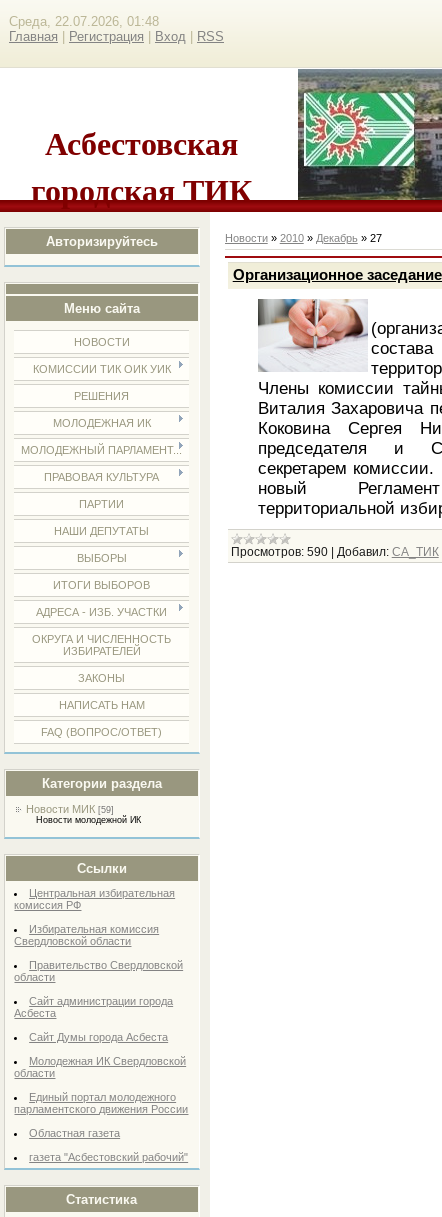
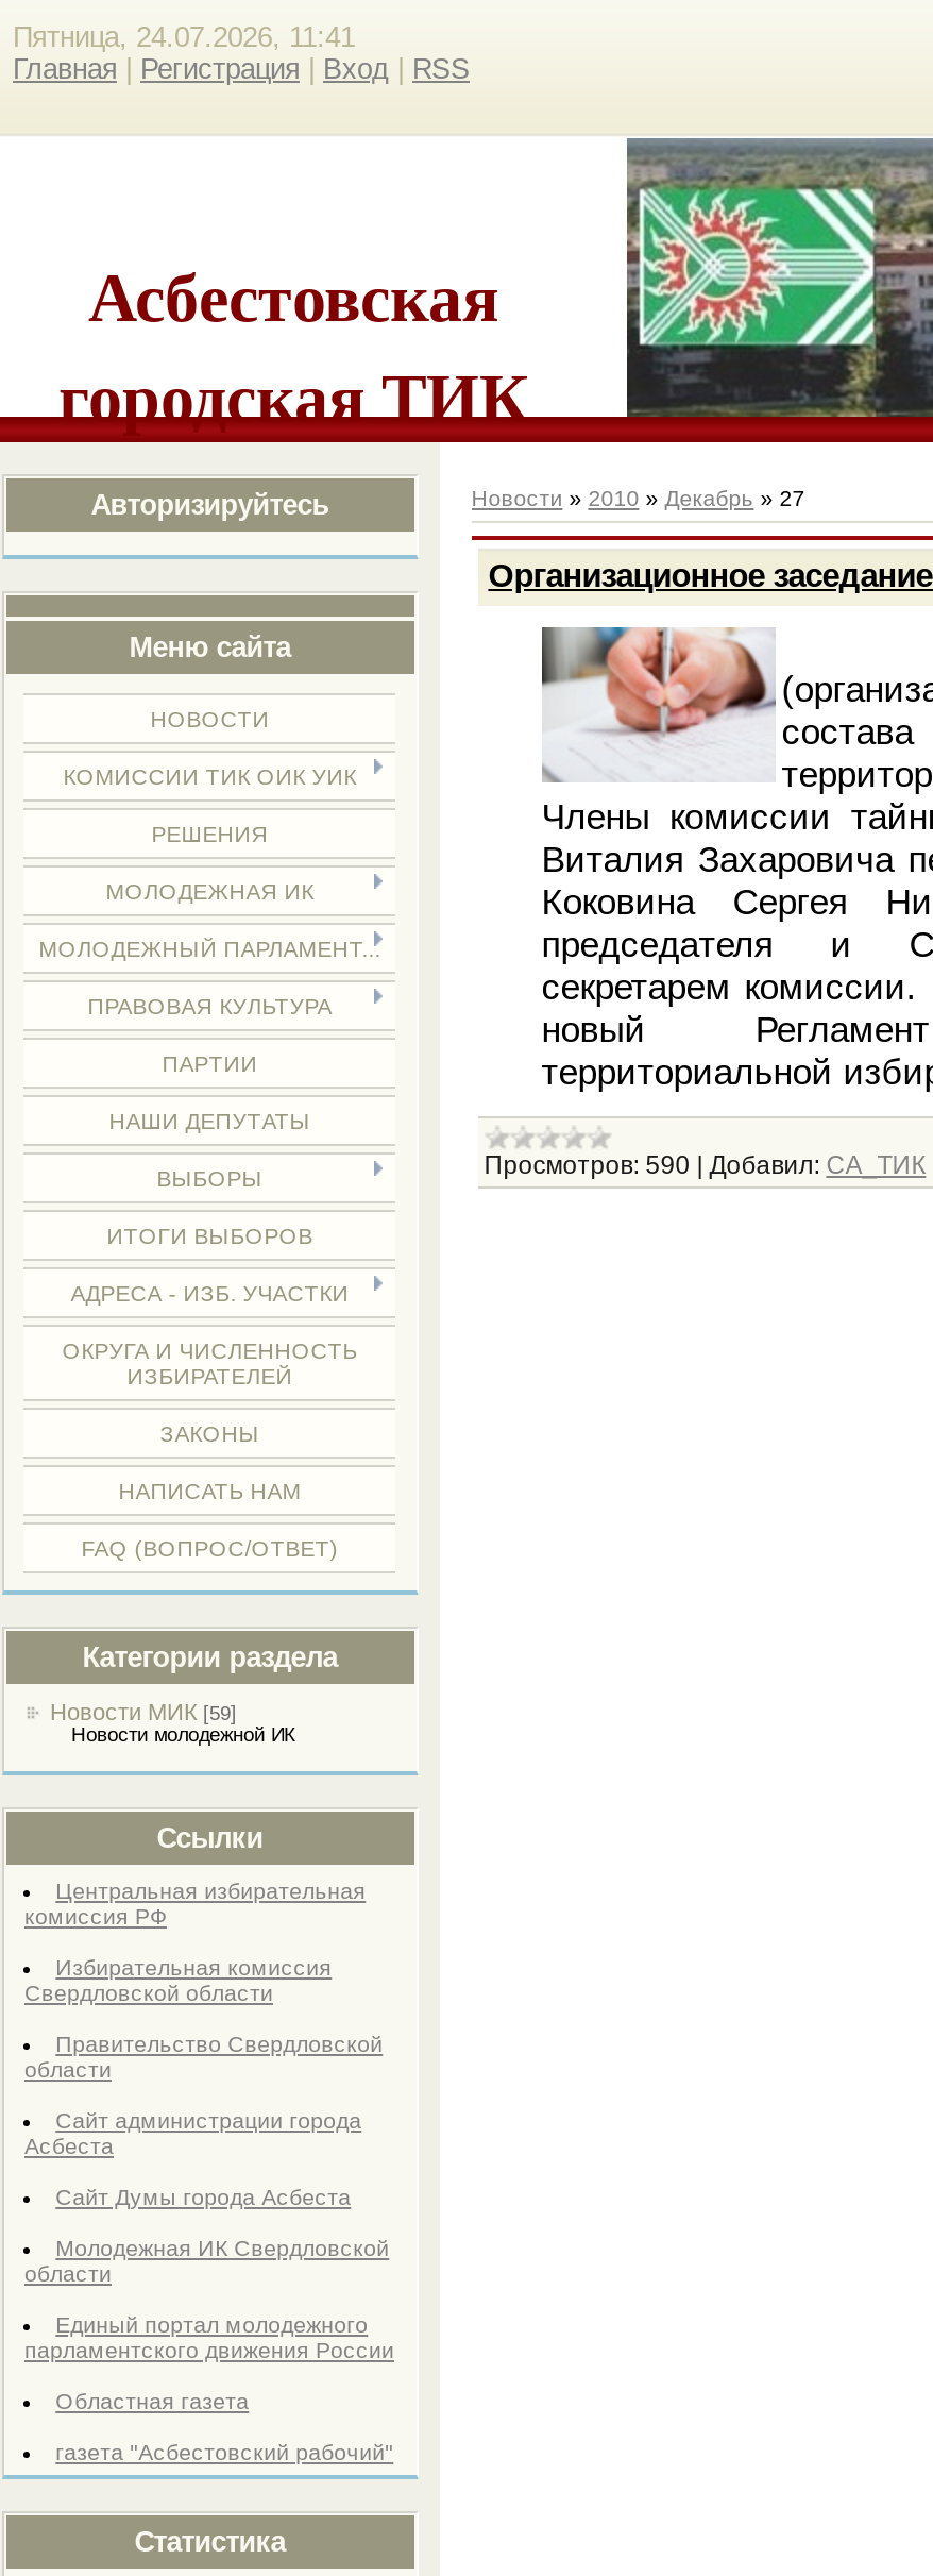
[9,14,159,29] Среда, 22.07.2026, 01:48 -> [13,21,355,53] Пятница, 24.07.2026, 11:41

